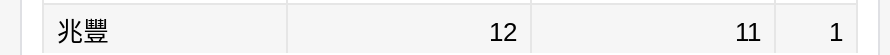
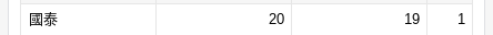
[57,16,761,46] 兆豐 | 12 | 11 -> [28,10,419,27] 國泰 | 20 | 19

